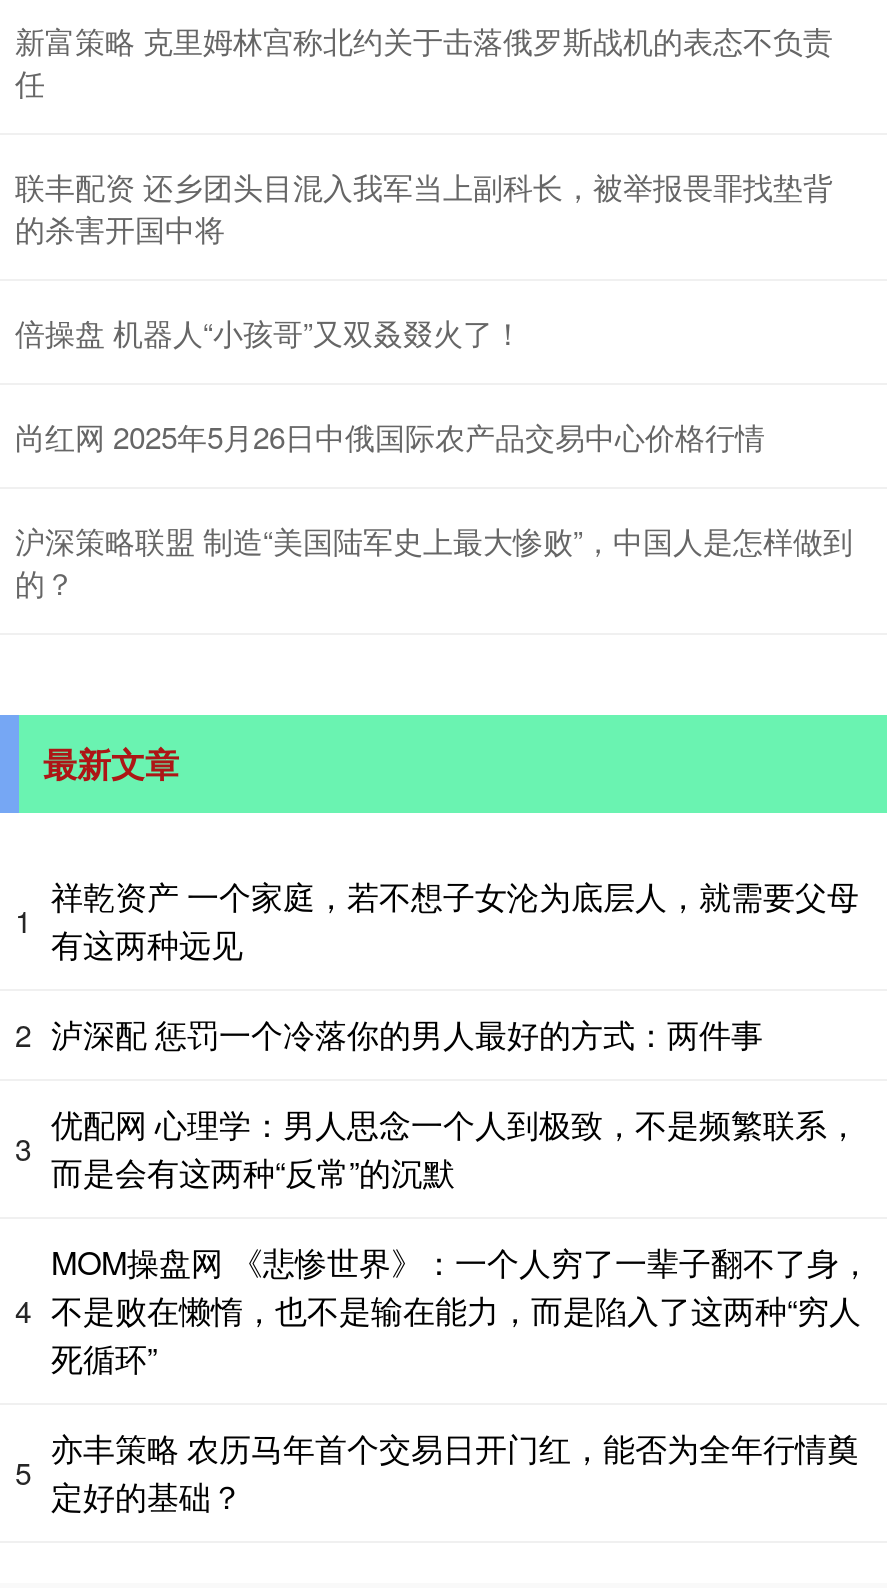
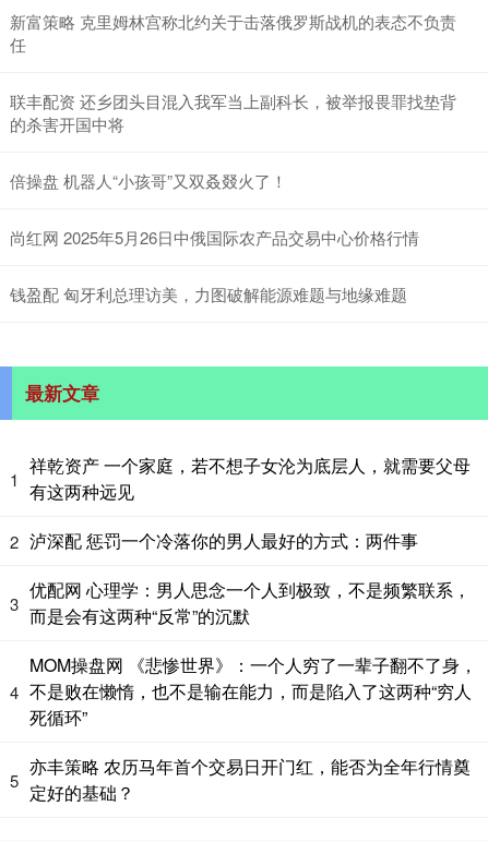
[15,518,853,602] 沪深策略联盟 制造“美国陆军史上最大惨败”，中国人是怎样做到 | 的？ -> [10,282,407,305] 钱盈配 匈牙利总理访美，力图破解能源难题与地缘难题

